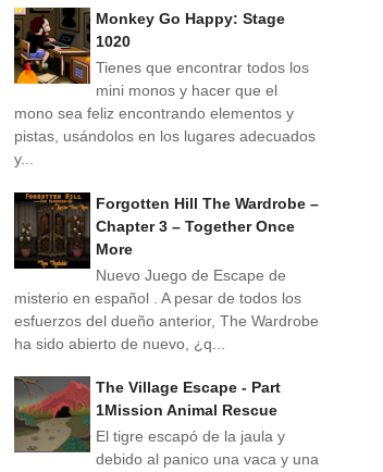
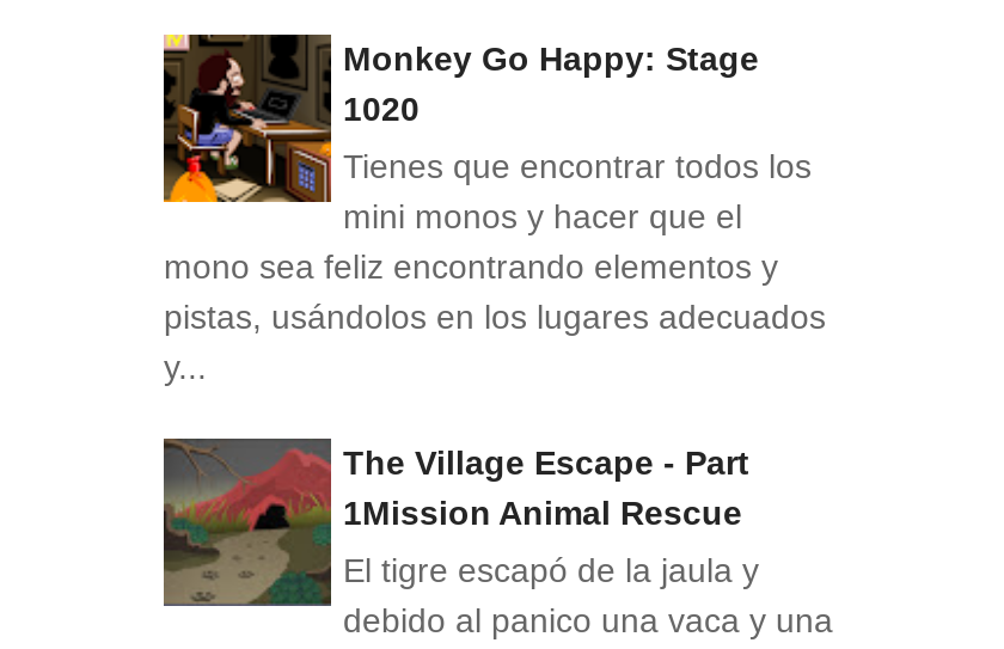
[13,191,319,352] [image] | Forgotten Hill The Wardrobe – | Chapter 3 – Together Once | More | Nuevo Juego de Escape de | misterio en español . A pesar de todos los | esfuerzos del dueño anterior, The Wardrobe | ha sido abierto de nuevo, ¿q... -> none

